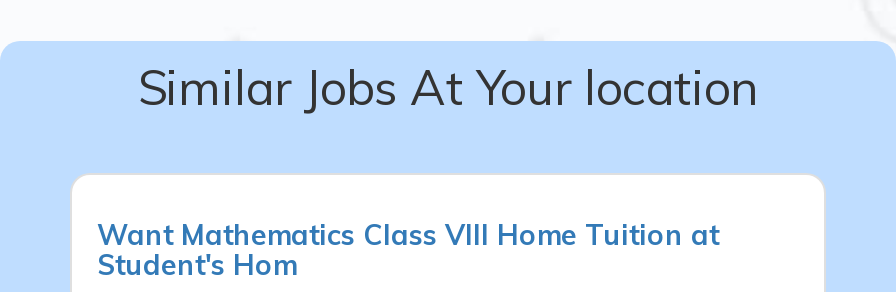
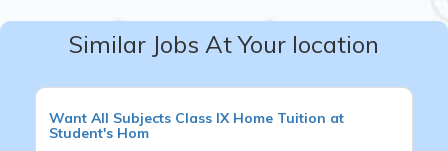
[97,217,719,253] Want Mathematics Class VIII Home Tuition at -> [48,109,343,127] Want All Subjects Class IX Home Tuition at

